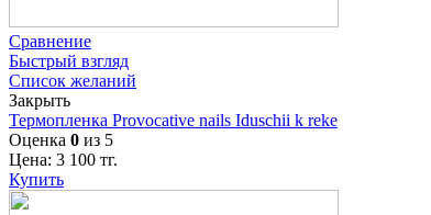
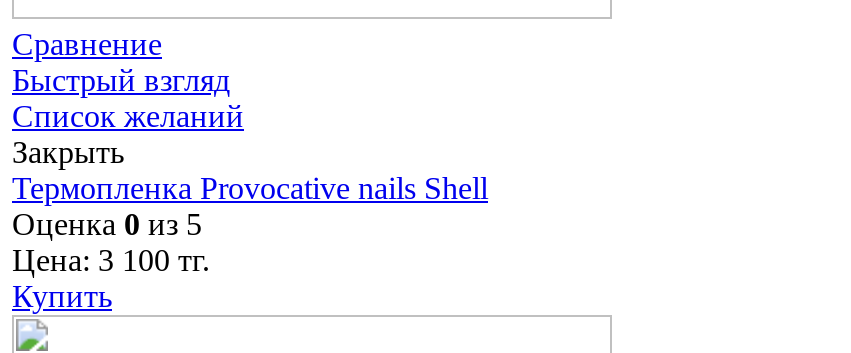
[9,111,338,129] Термопленка Provocative nails Iduschii k reke -> [12,171,488,205] Термопленка Provocative nails Shell

